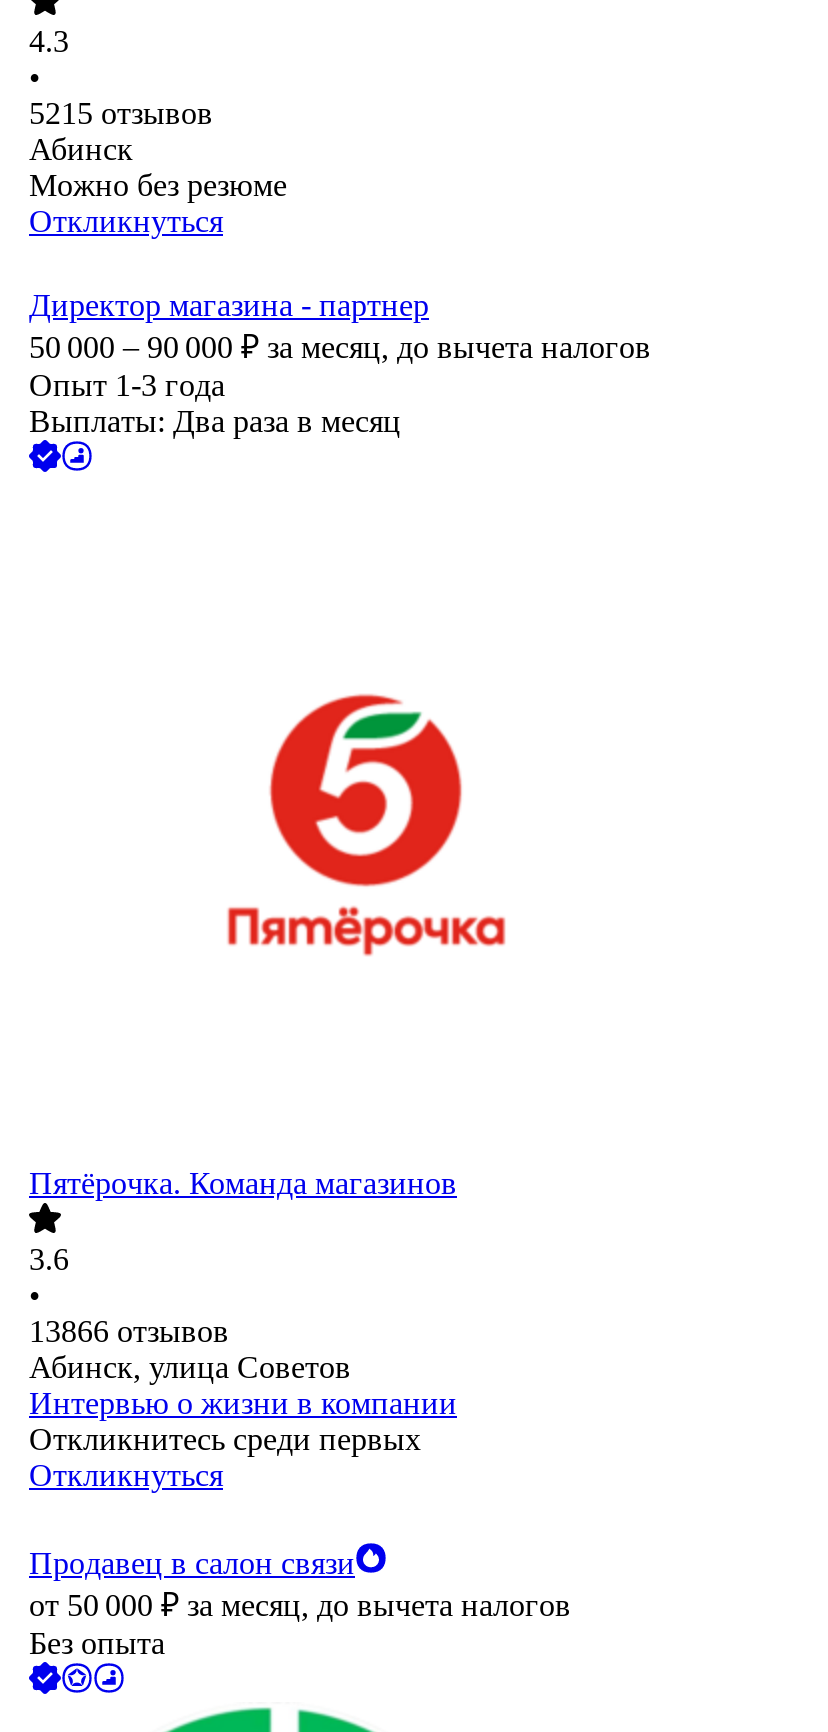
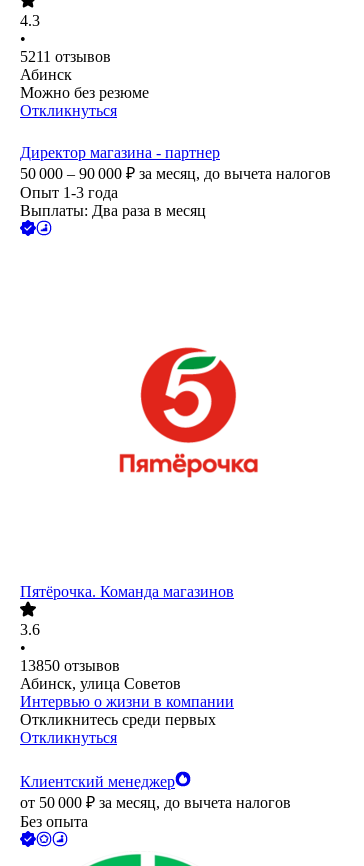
[29,97,213,131] 5215 отзывов -> [20,48,111,65] 5211 отзывов
[29,1315,229,1349] 13866 отзывов -> [20,657,120,674] 13850 отзывов
[29,1547,355,1581] Продавец в салон связи -> [20,773,175,790] Клиентский менеджер

